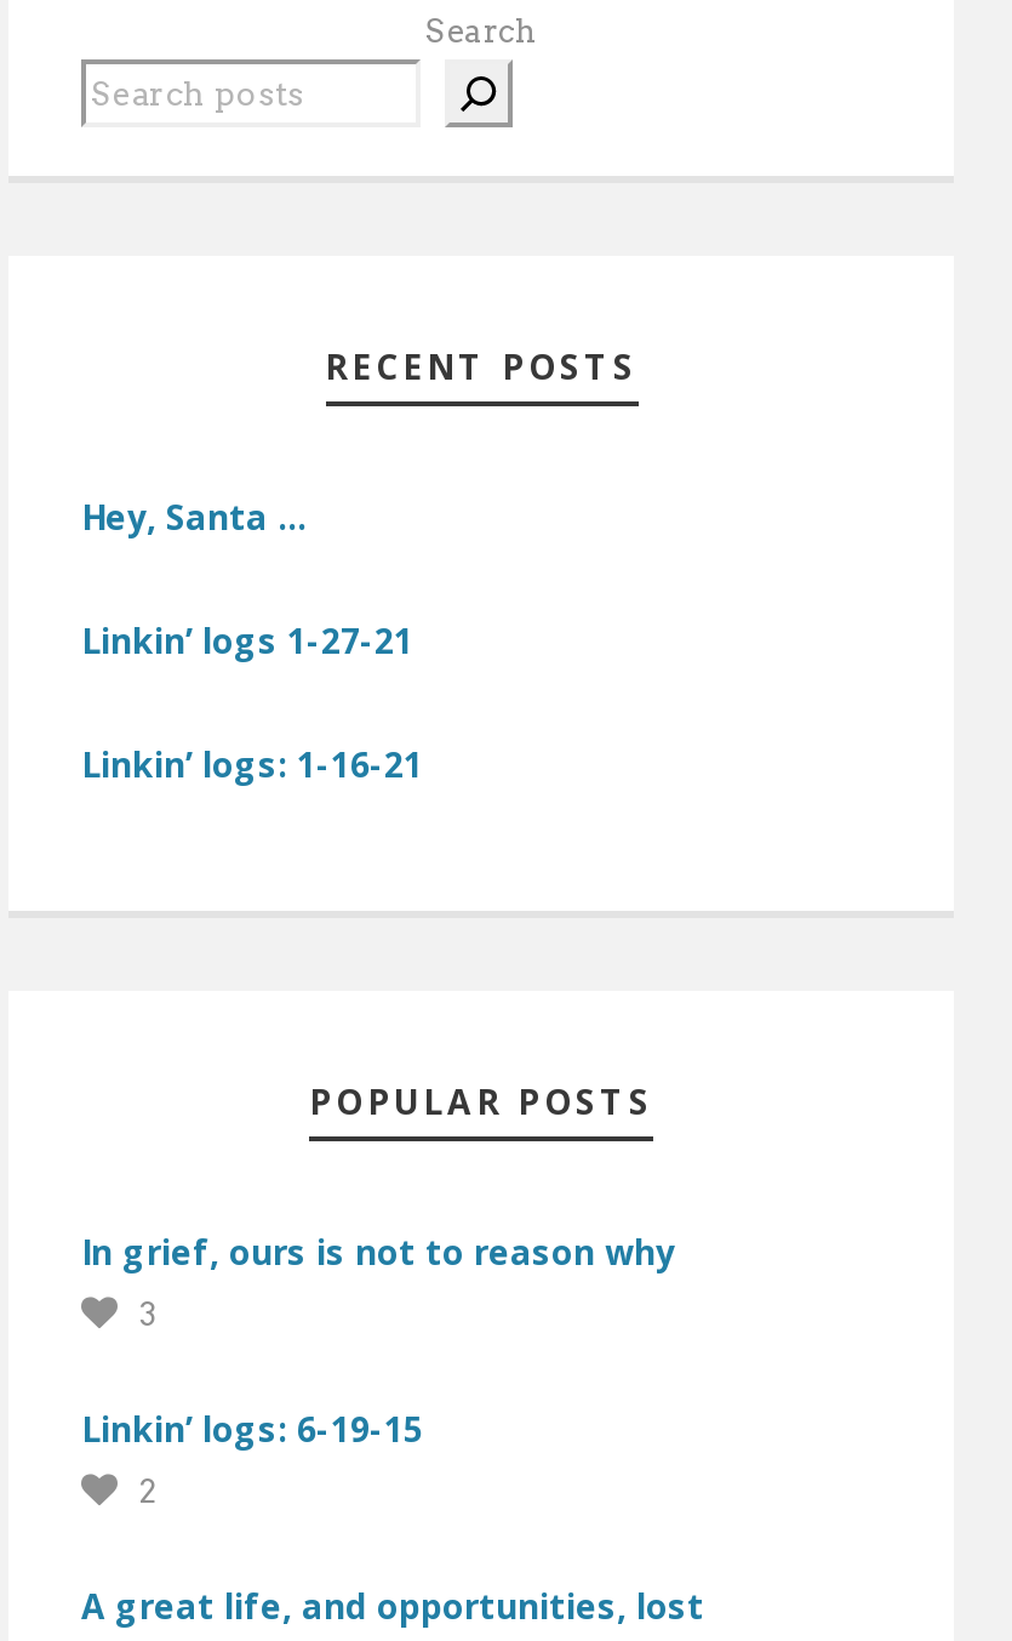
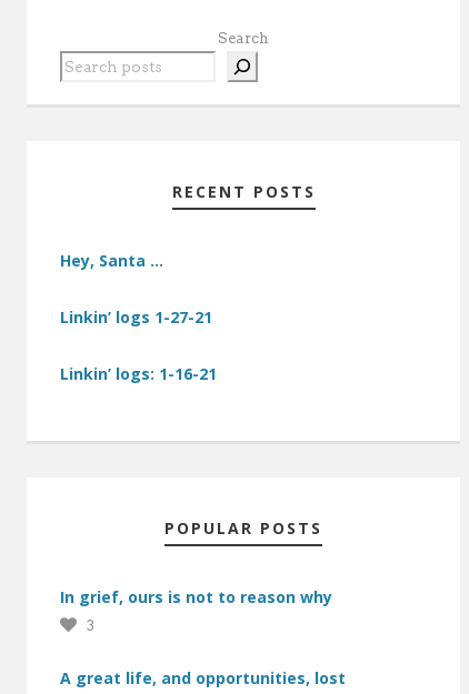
[81,1406,423,1510] Linkin’ logs: 6-19-15 | 2 -> none

